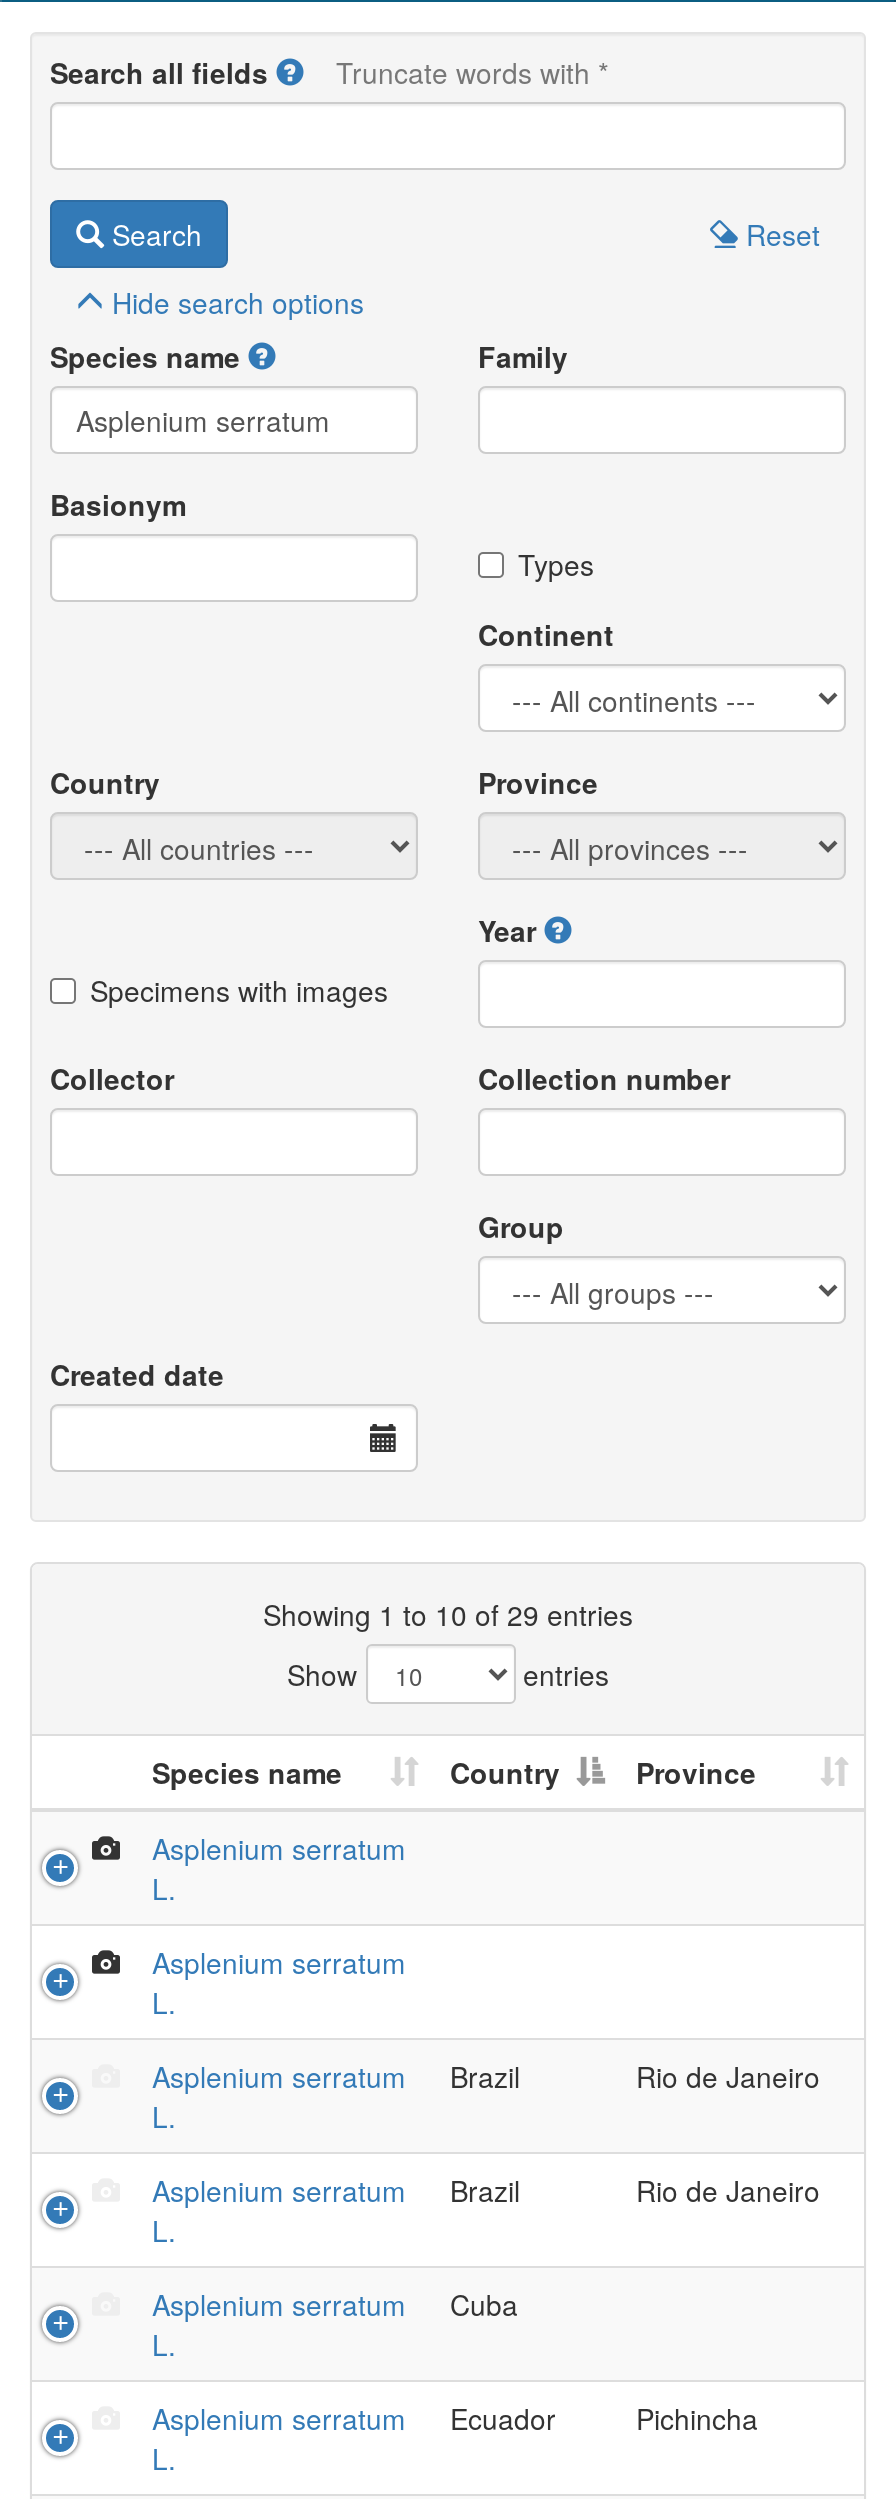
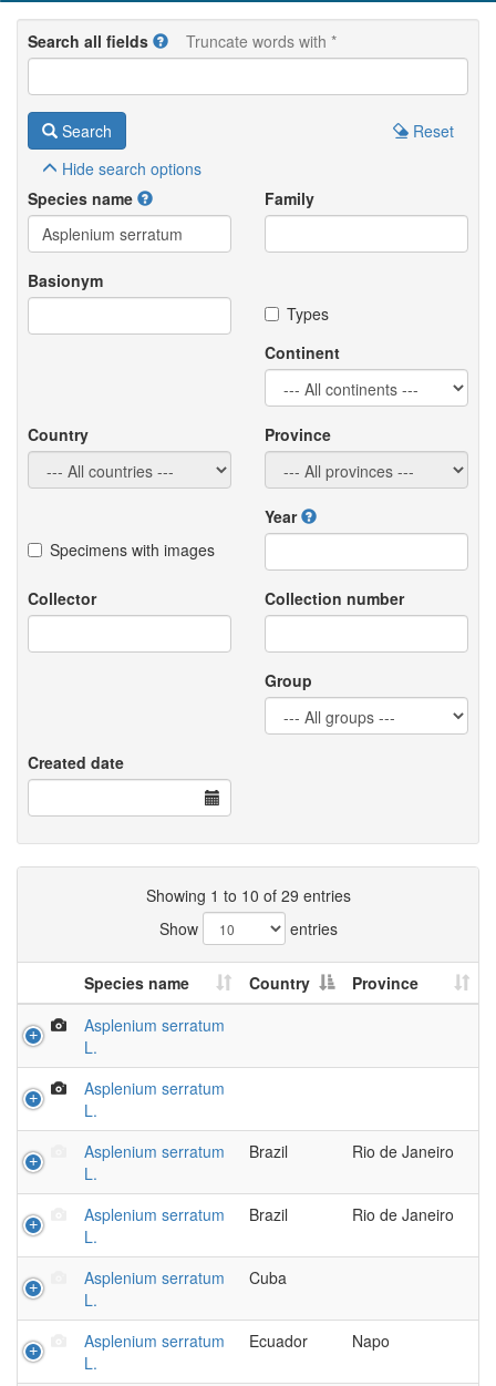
[636,2398,758,2438] Pichincha -> [352,1329,390,1352] Napo

